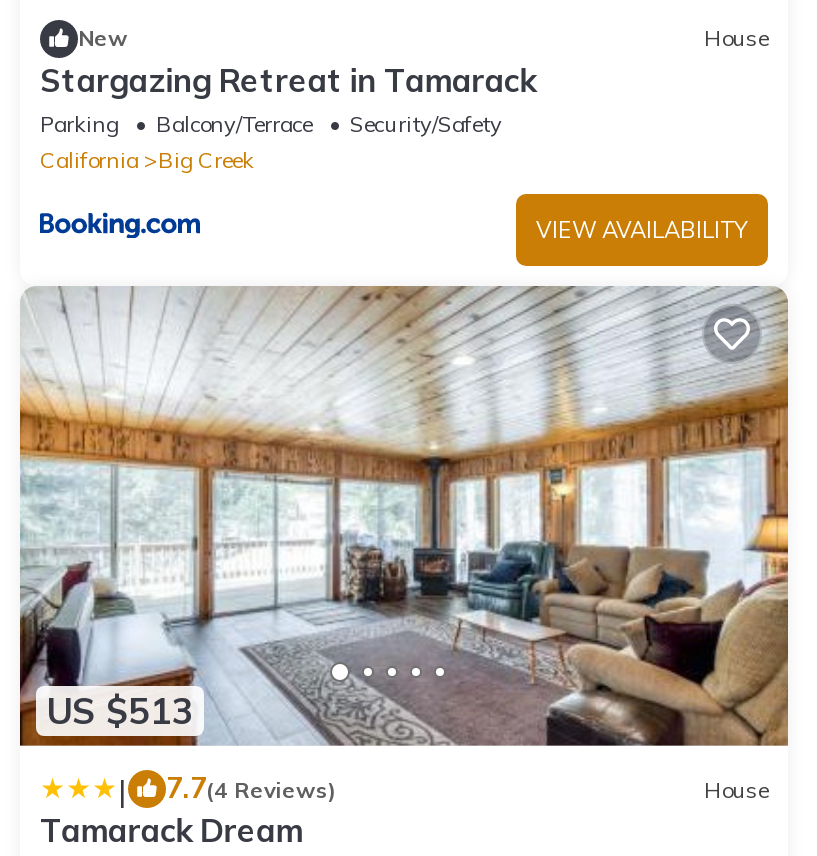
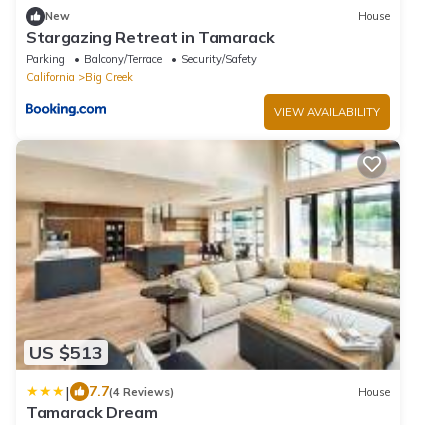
[18,284,790,746] [image] -> [16,139,401,370] [image]

